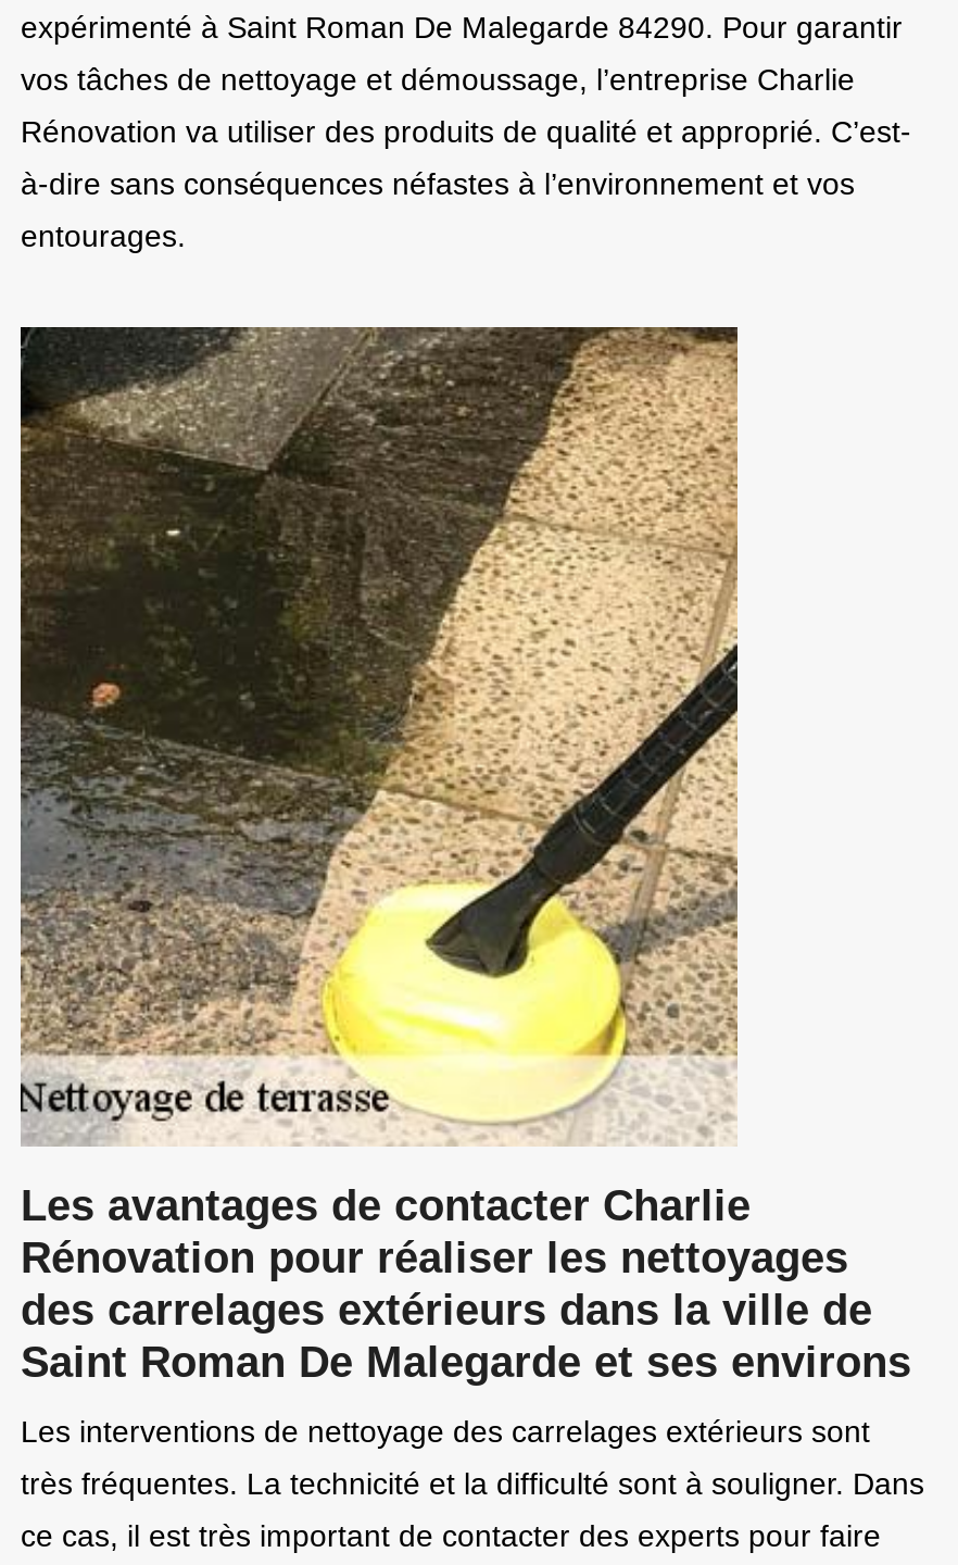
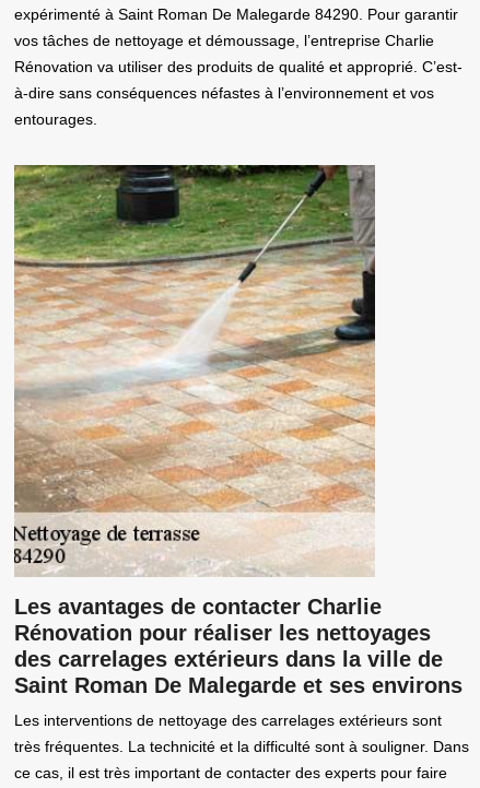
[18,325,740,1144] [image] -> [13,164,376,577] [image]

